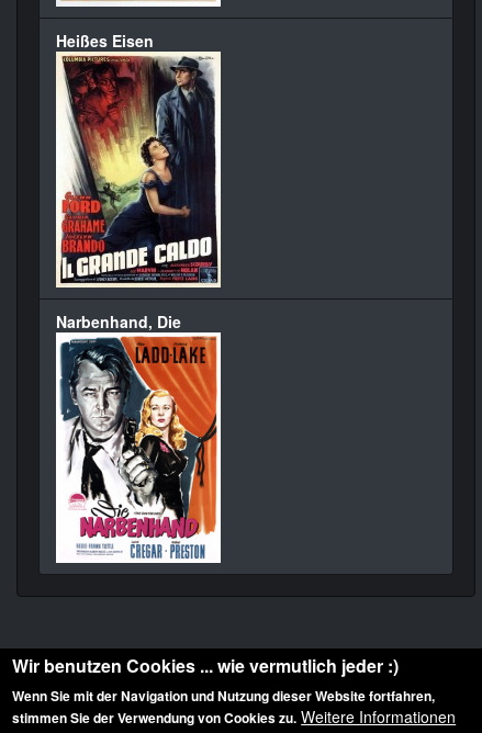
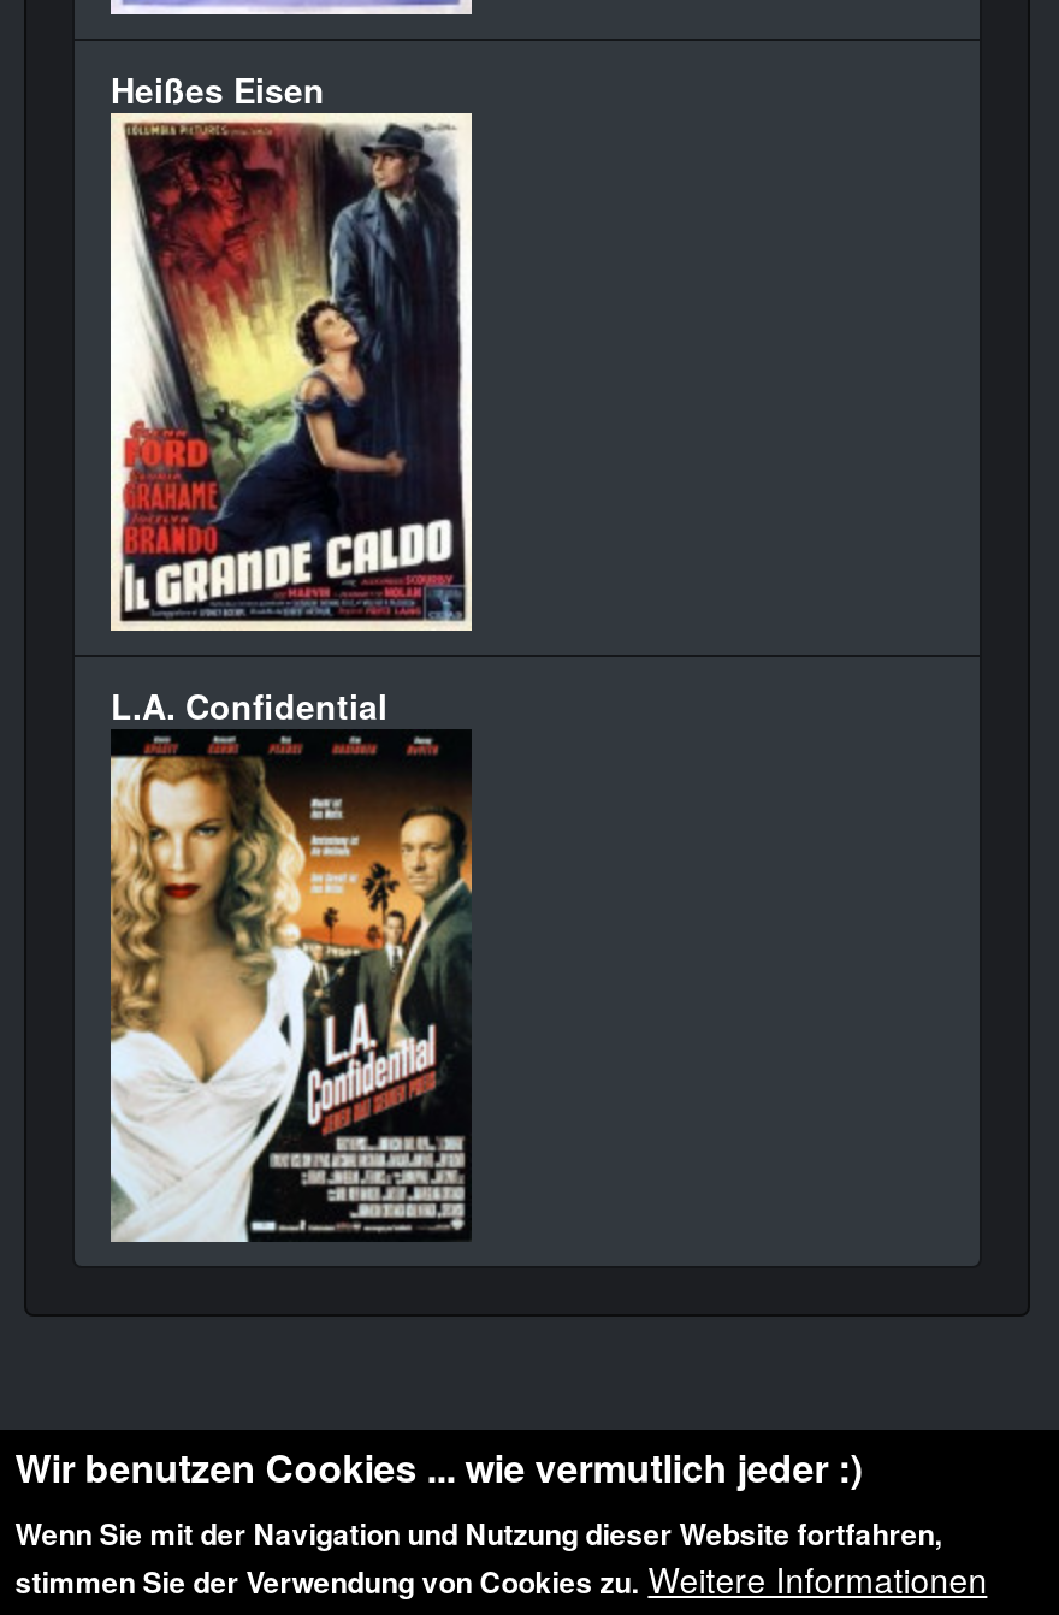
[55,311,222,564] [image] | Narbenhand, Die -> [108,681,474,1242] [image] | L.A. Confidential

